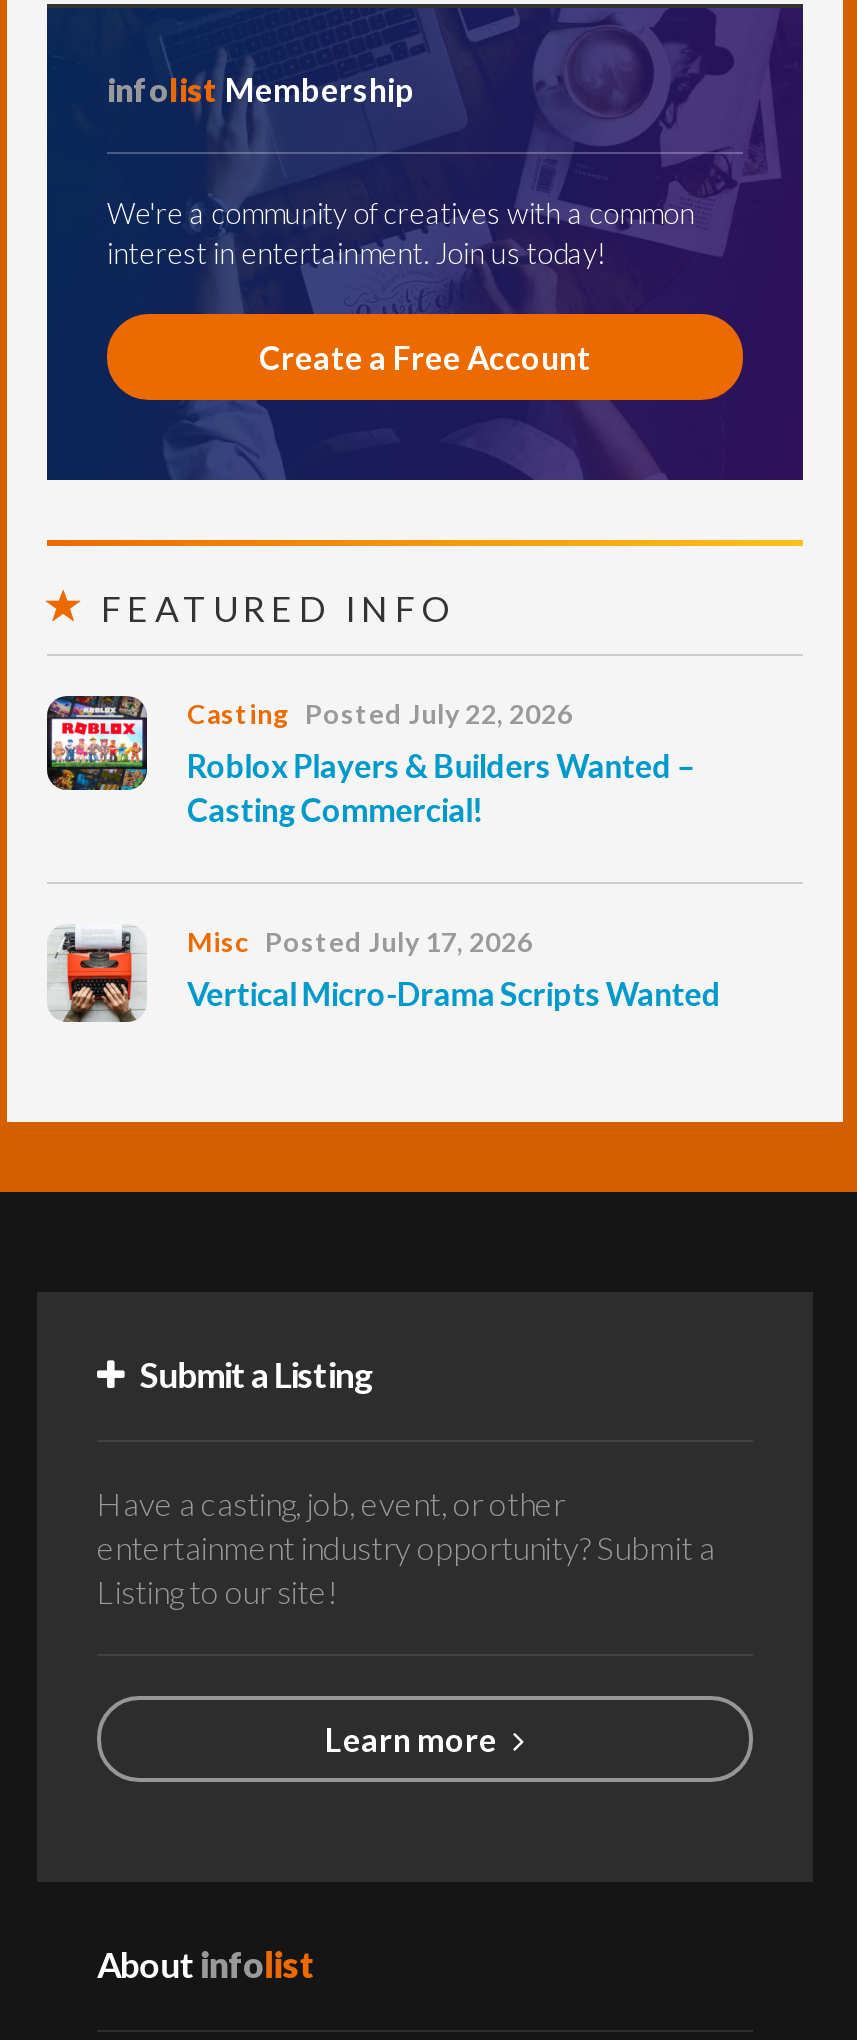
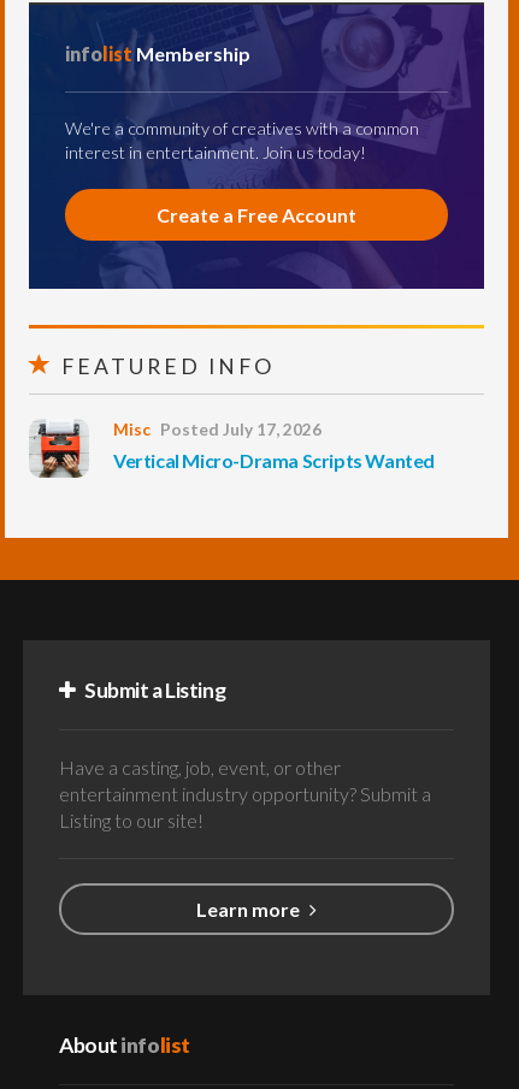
[45,694,694,827] [image] | Casting Posted July 22, 2026 | Roblox Players & Builders Wanted – | Casting Commercial! -> none

